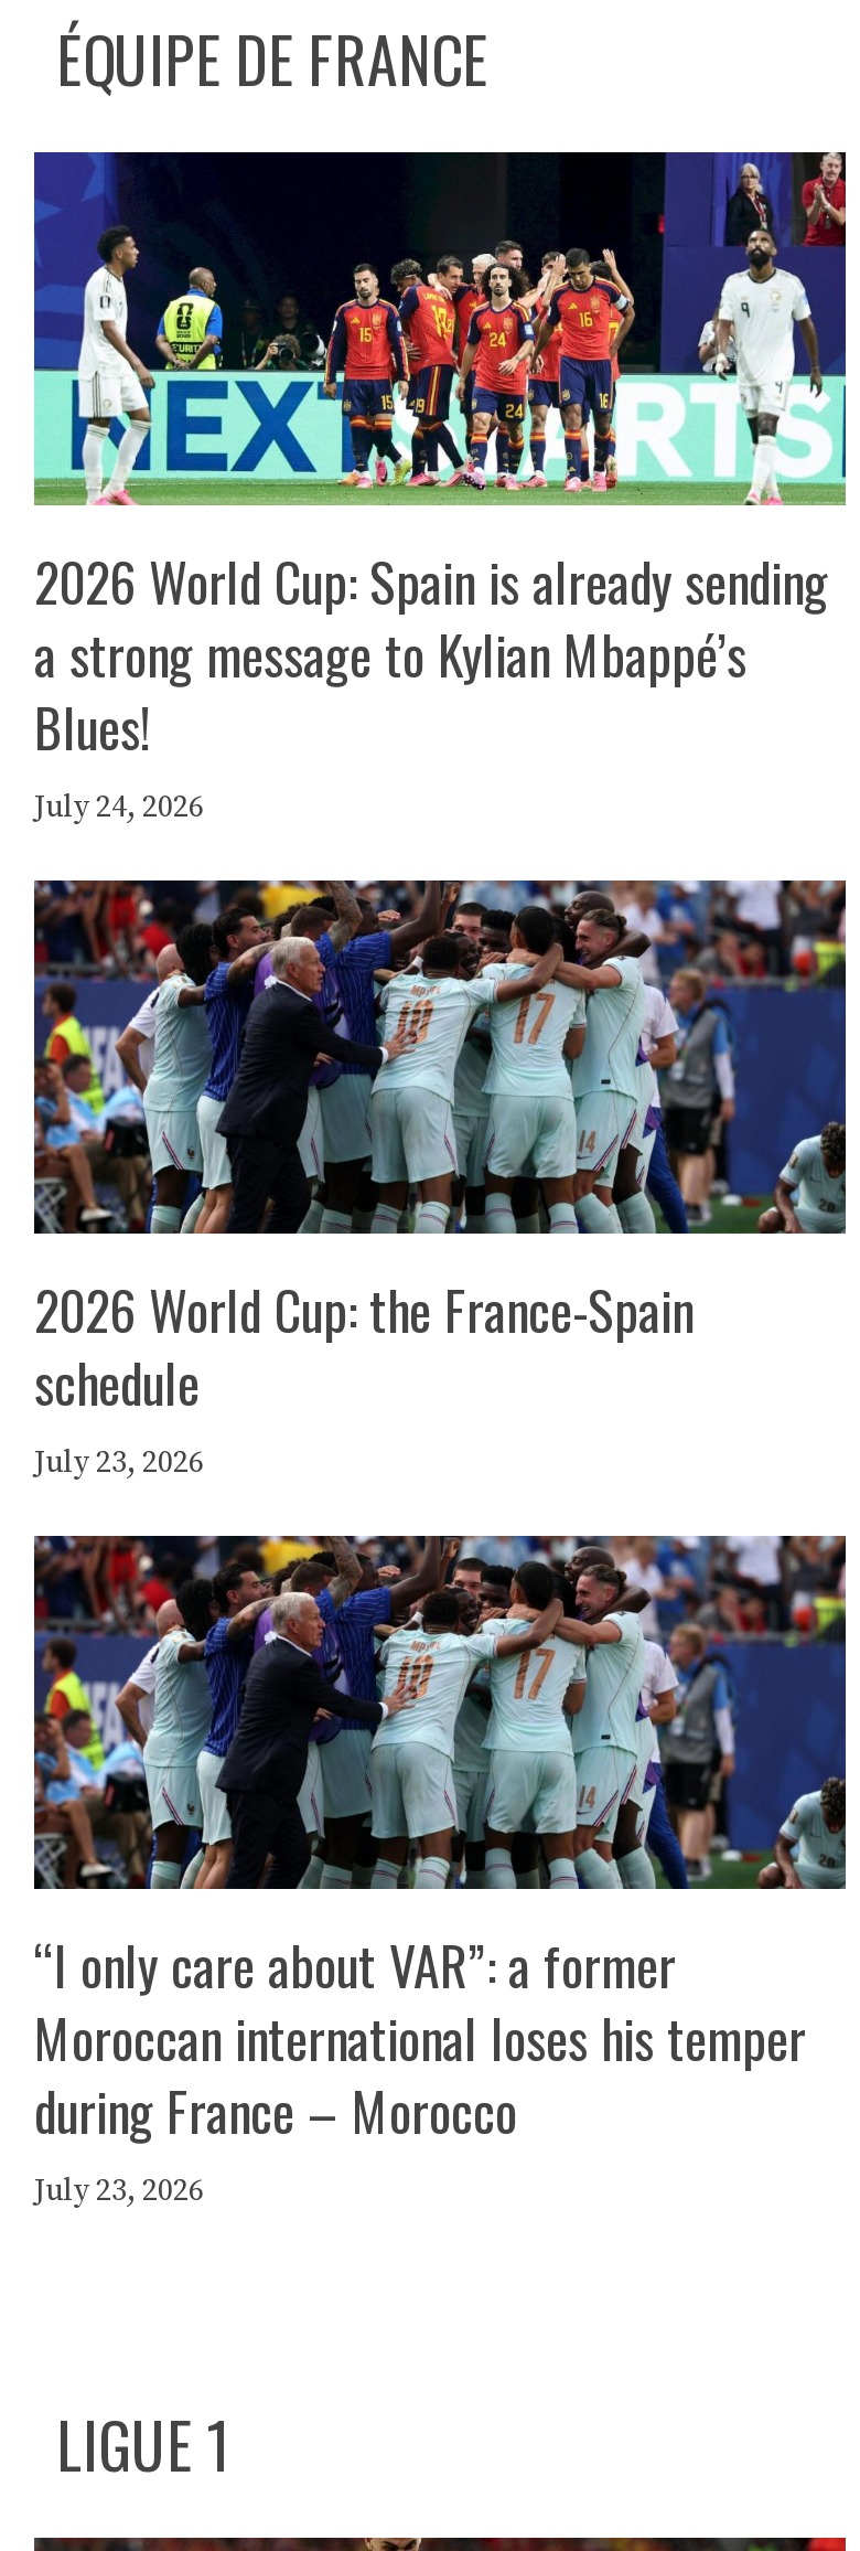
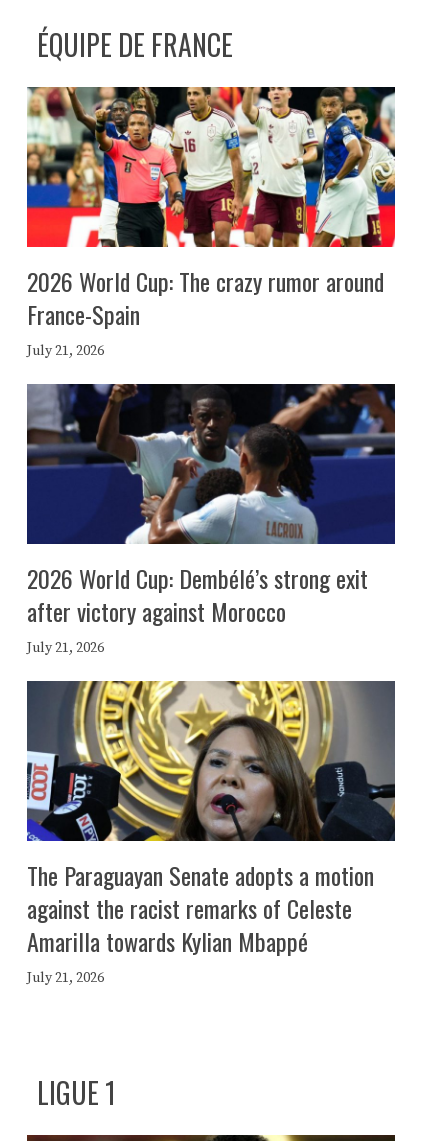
[32,150,848,508] [image] -> [26,86,396,223] [image]
[34,542,828,828] 2026 World Cup: Spain is already sending | a strong message to Kylian Mbappé’s | Blues! | July 24, 2026 -> [27,263,384,360] 2026 World Cup: The crazy rumor around | France-Spain | July 21, 2026
[32,878,848,1484] [image] | 2026 World Cup: the France-Spain | schedule | July 23, 2026 -> [26,383,396,657] [image] | 2026 World Cup: Dembélé’s strong exit | after victory against Morocco | July 21, 2026
[32,1534,848,2212] [image] | “I only care about VAR”: a former | Moroccan international loses his temper | during France – Morocco | July 23, 2026 -> [26,680,396,987] [image] | The Paraguayan Senate adopts a motion | against the racist remarks of Celeste | Amarilla towards Kylian Mbappé | July 21, 2026

